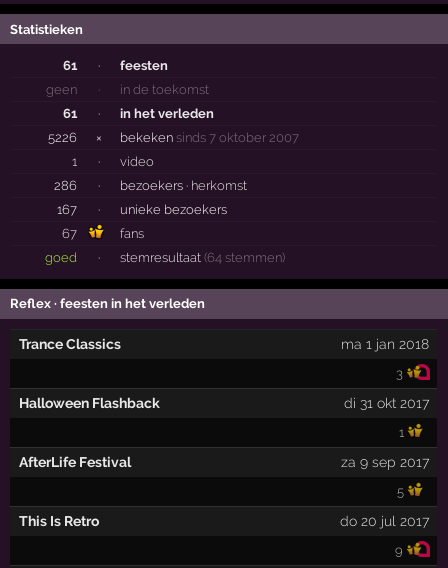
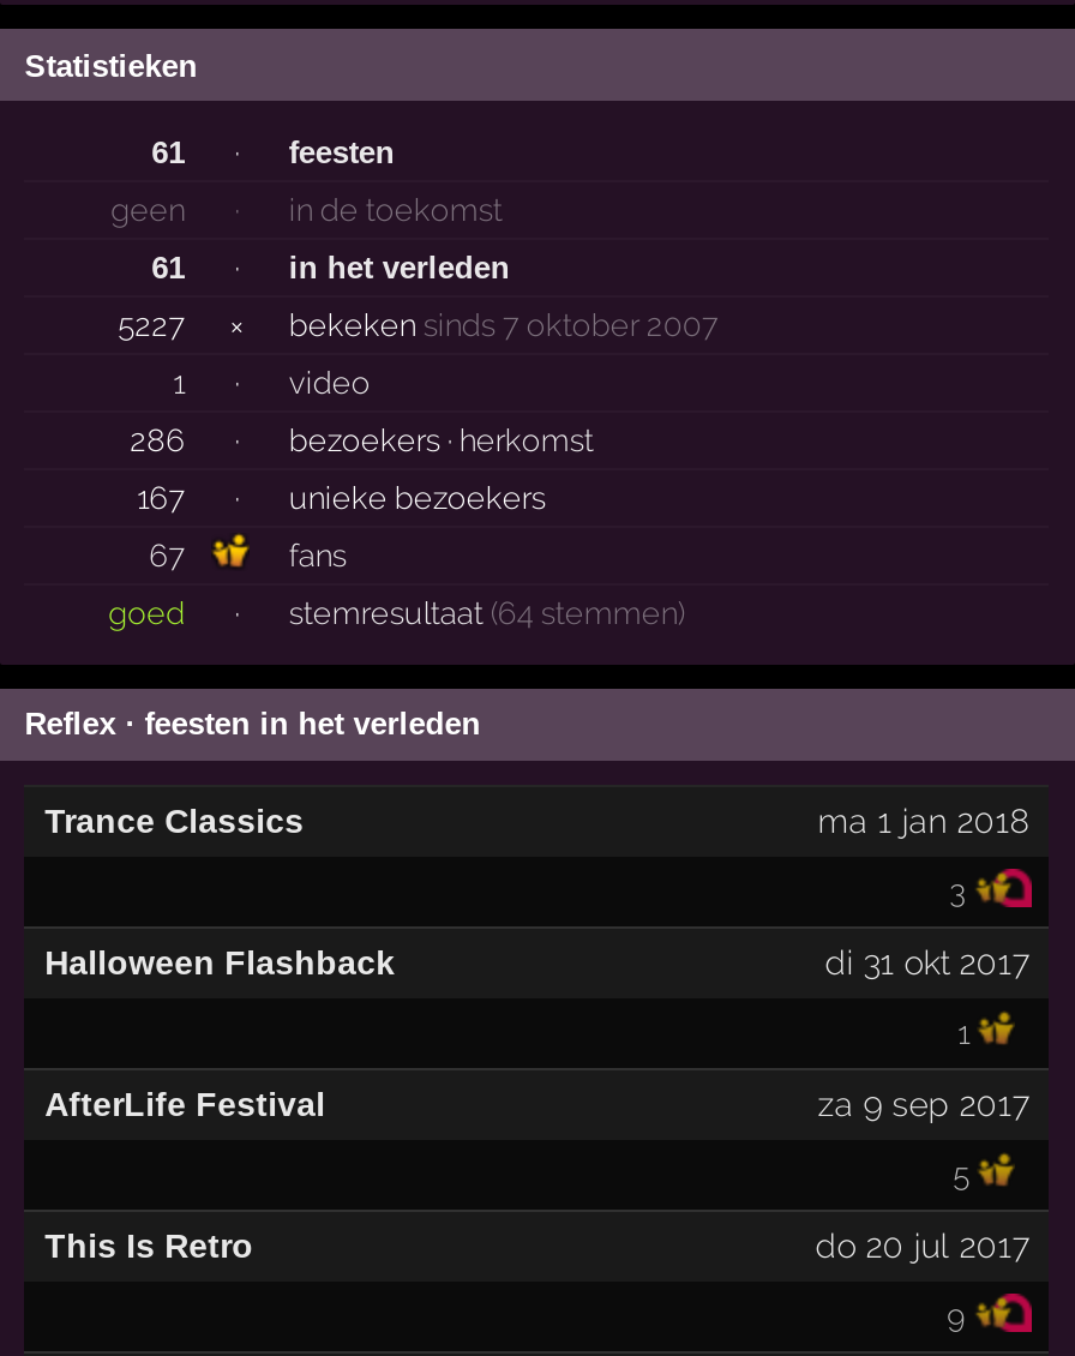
[48,130,77,145] 5226 -> [118,307,185,343] 5227

